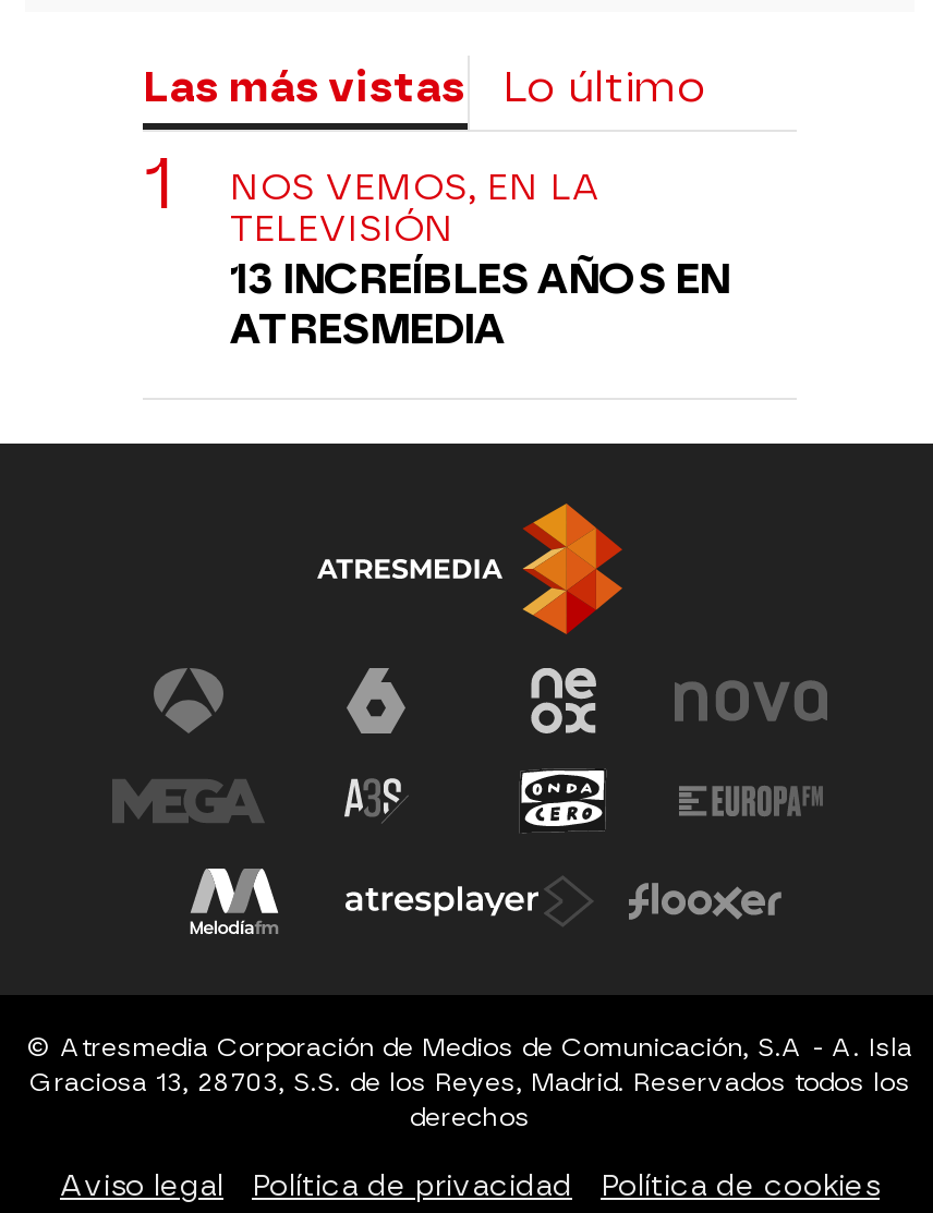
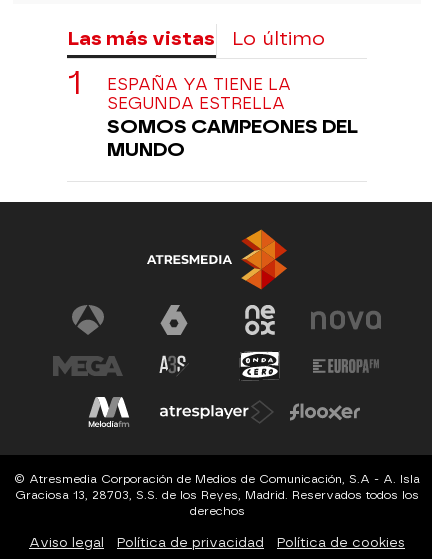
[230,167,729,354] NOS VEMOS, EN LA | TELEVISIÓN | 13 INCREÍBLES AÑOS EN | ATRESMEDIA -> [107,75,358,161] ESPAÑA YA TIENE LA | SEGUNDA ESTRELLA | SOMOS CAMPEONES DEL | MUNDO

